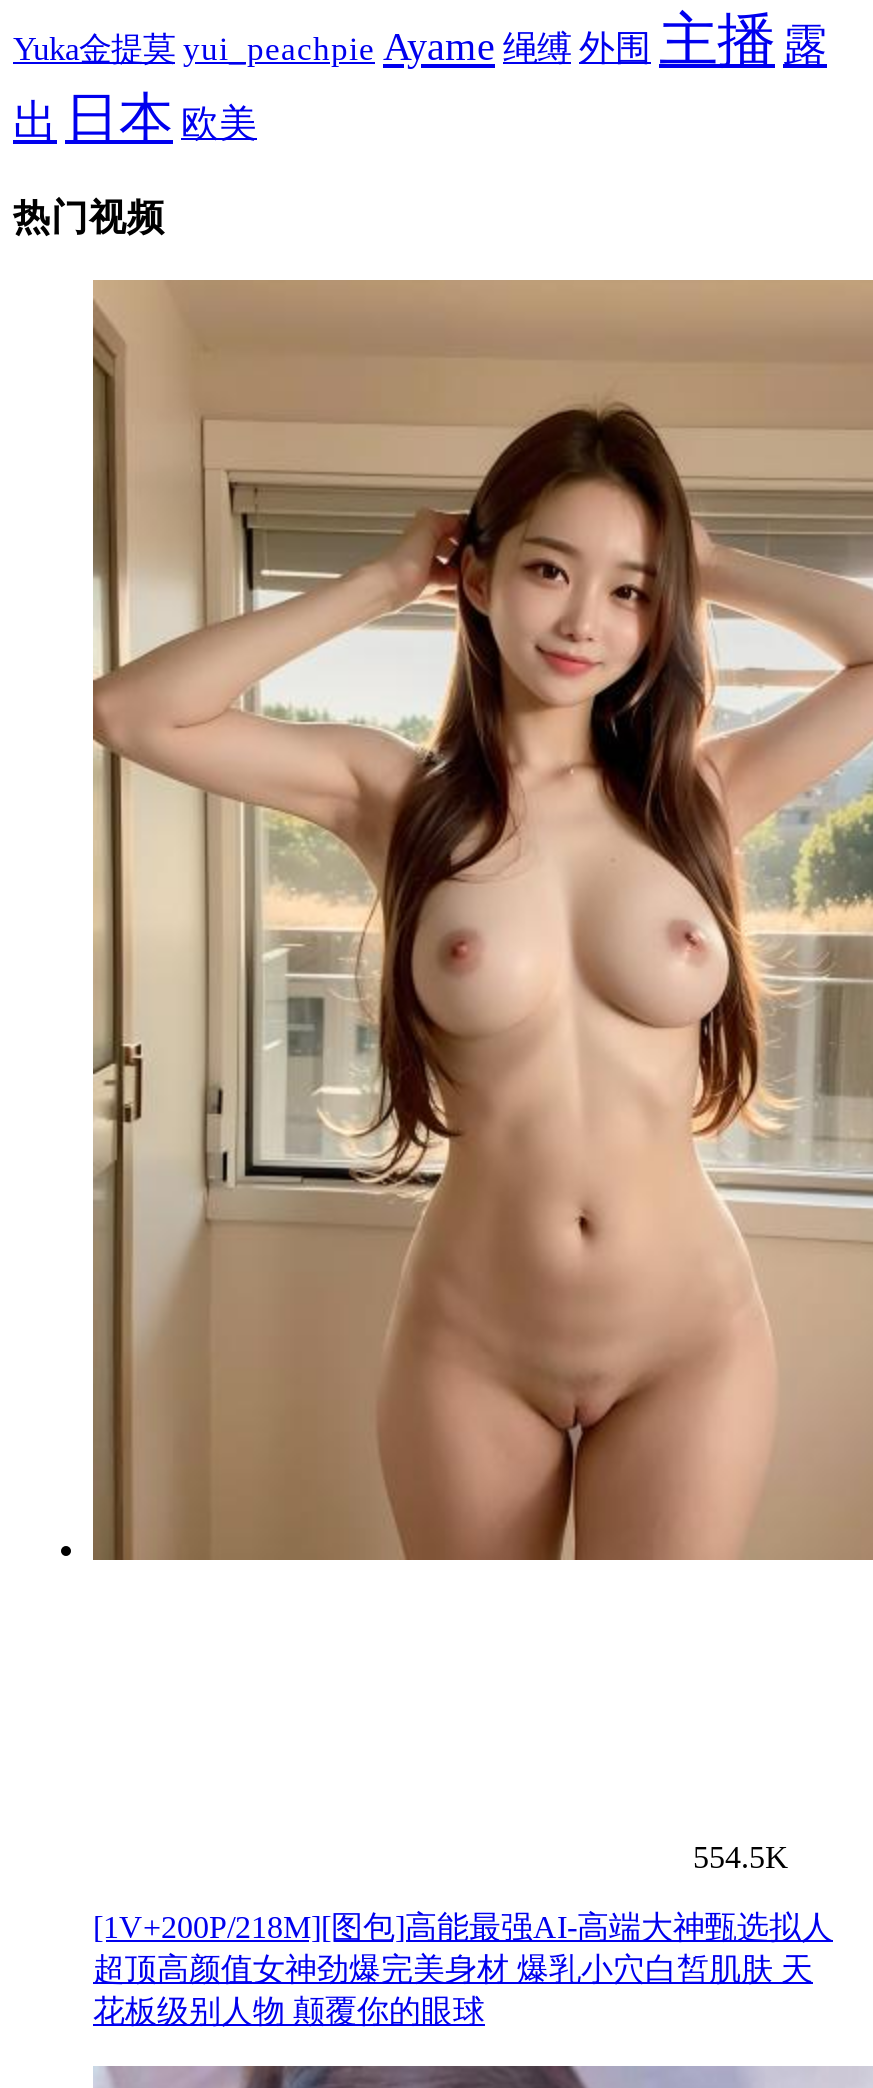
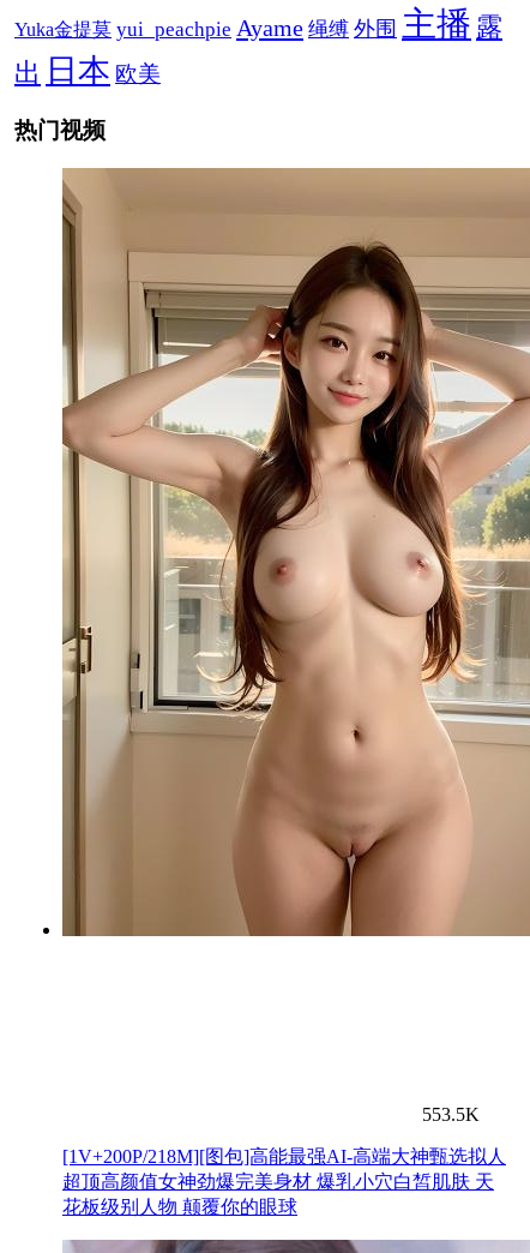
[693,1841,789,1875] 554.5K -> [422,1105,480,1125] 553.5K

